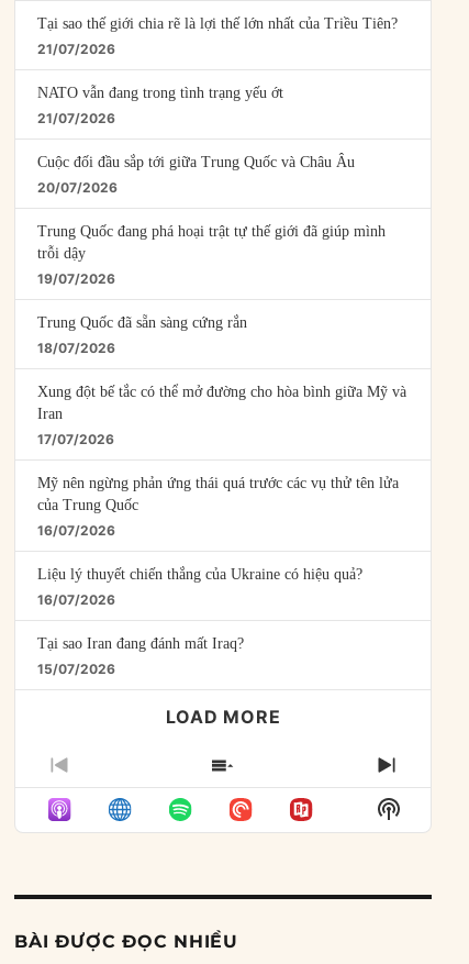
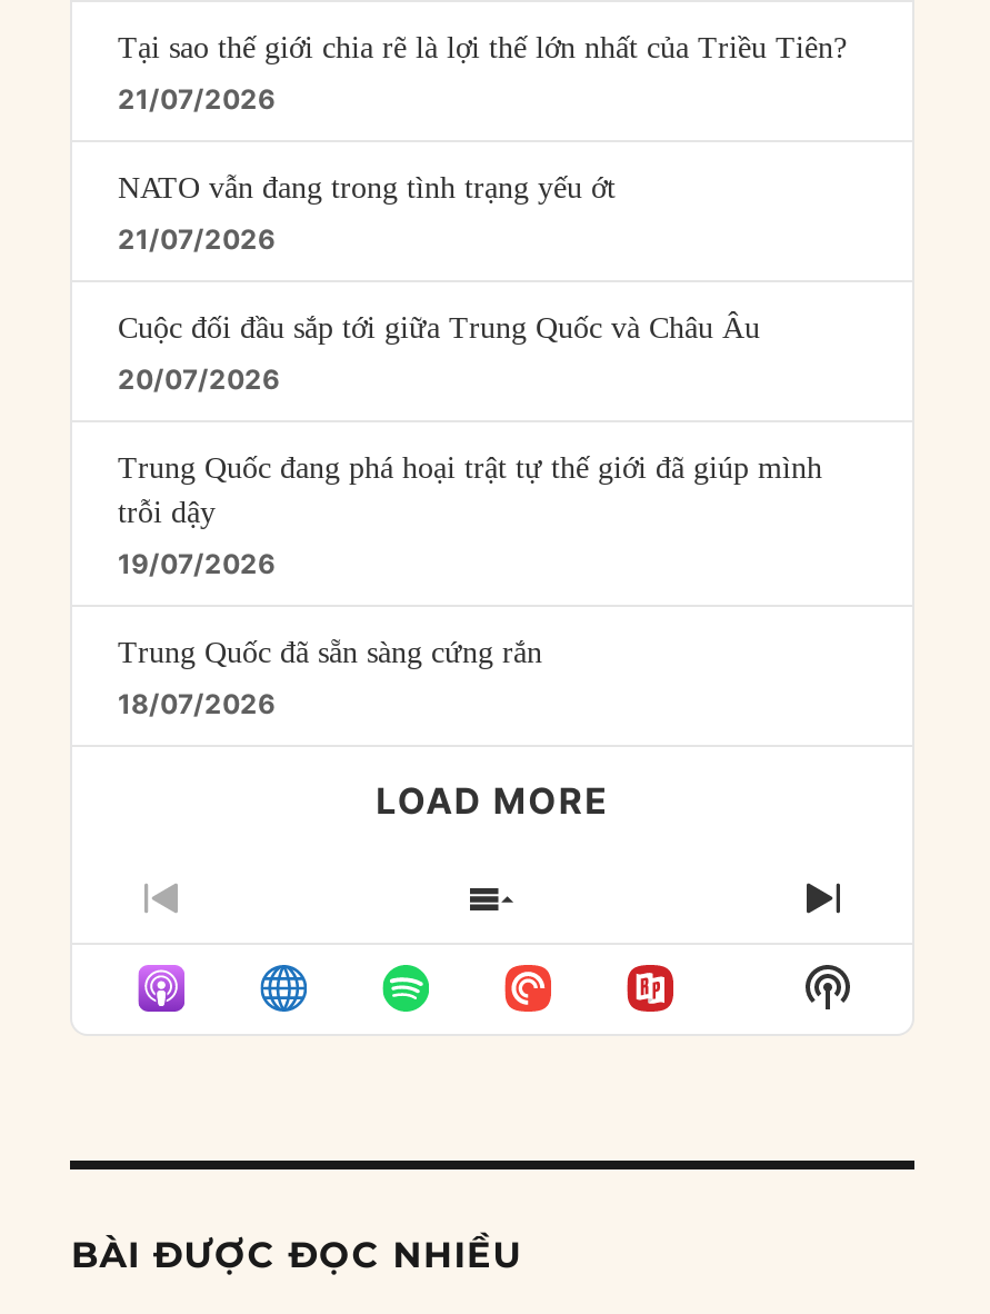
[38,383,407,677] Xung đột bế tắc có thể mở đường cho hòa bình giữa Mỹ và | Iran | 17/07/2026 | Mỹ nên ngừng phản ứng thái quá trước các vụ thử tên lửa | của Trung Quốc | 16/07/2026 | Liệu lý thuyết chiến thắng của Ukraine có hiệu quả? | 16/07/2026 | Tại sao Iran đang đánh mất Iraq? | 15/07/2026 -> none

